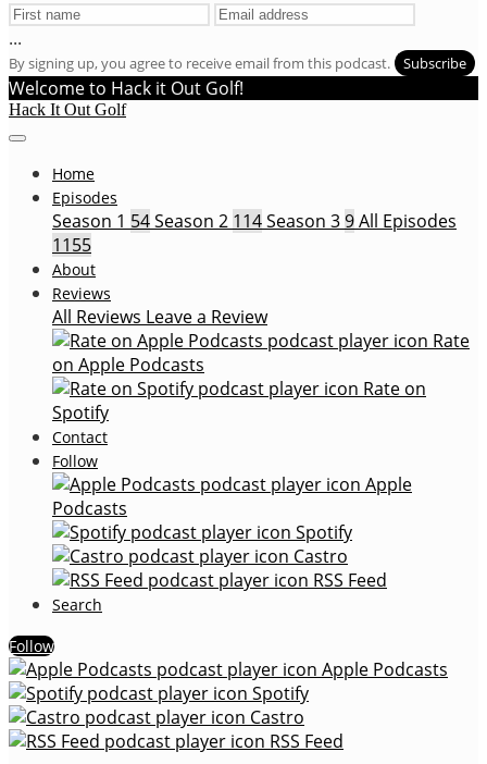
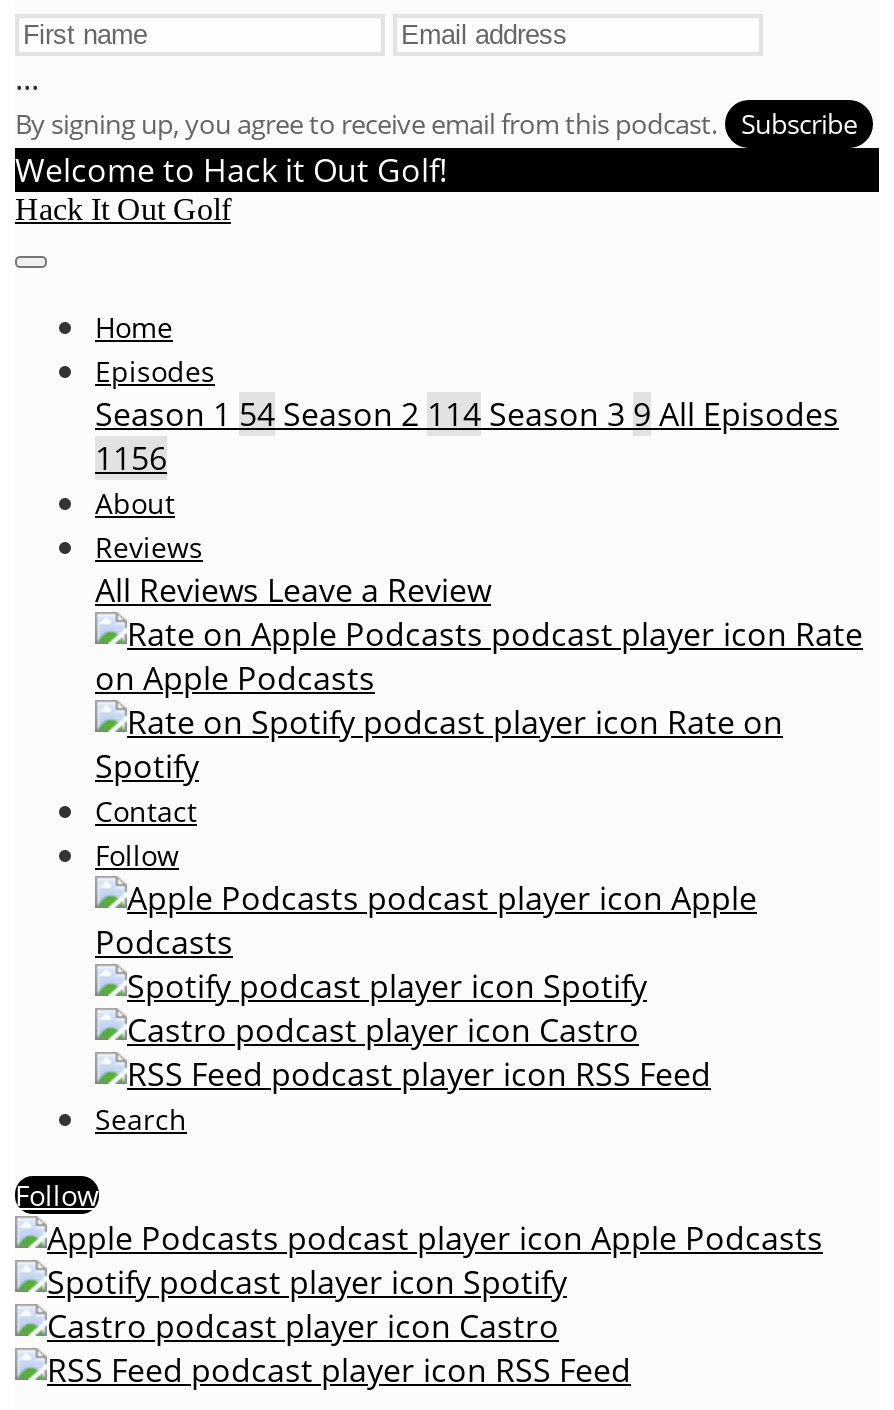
[52,233,91,257] 1155 -> [95,436,167,480] 1156

